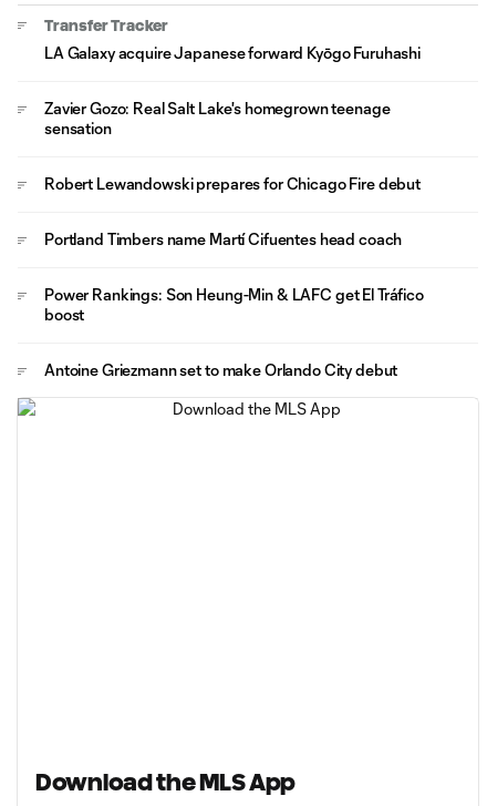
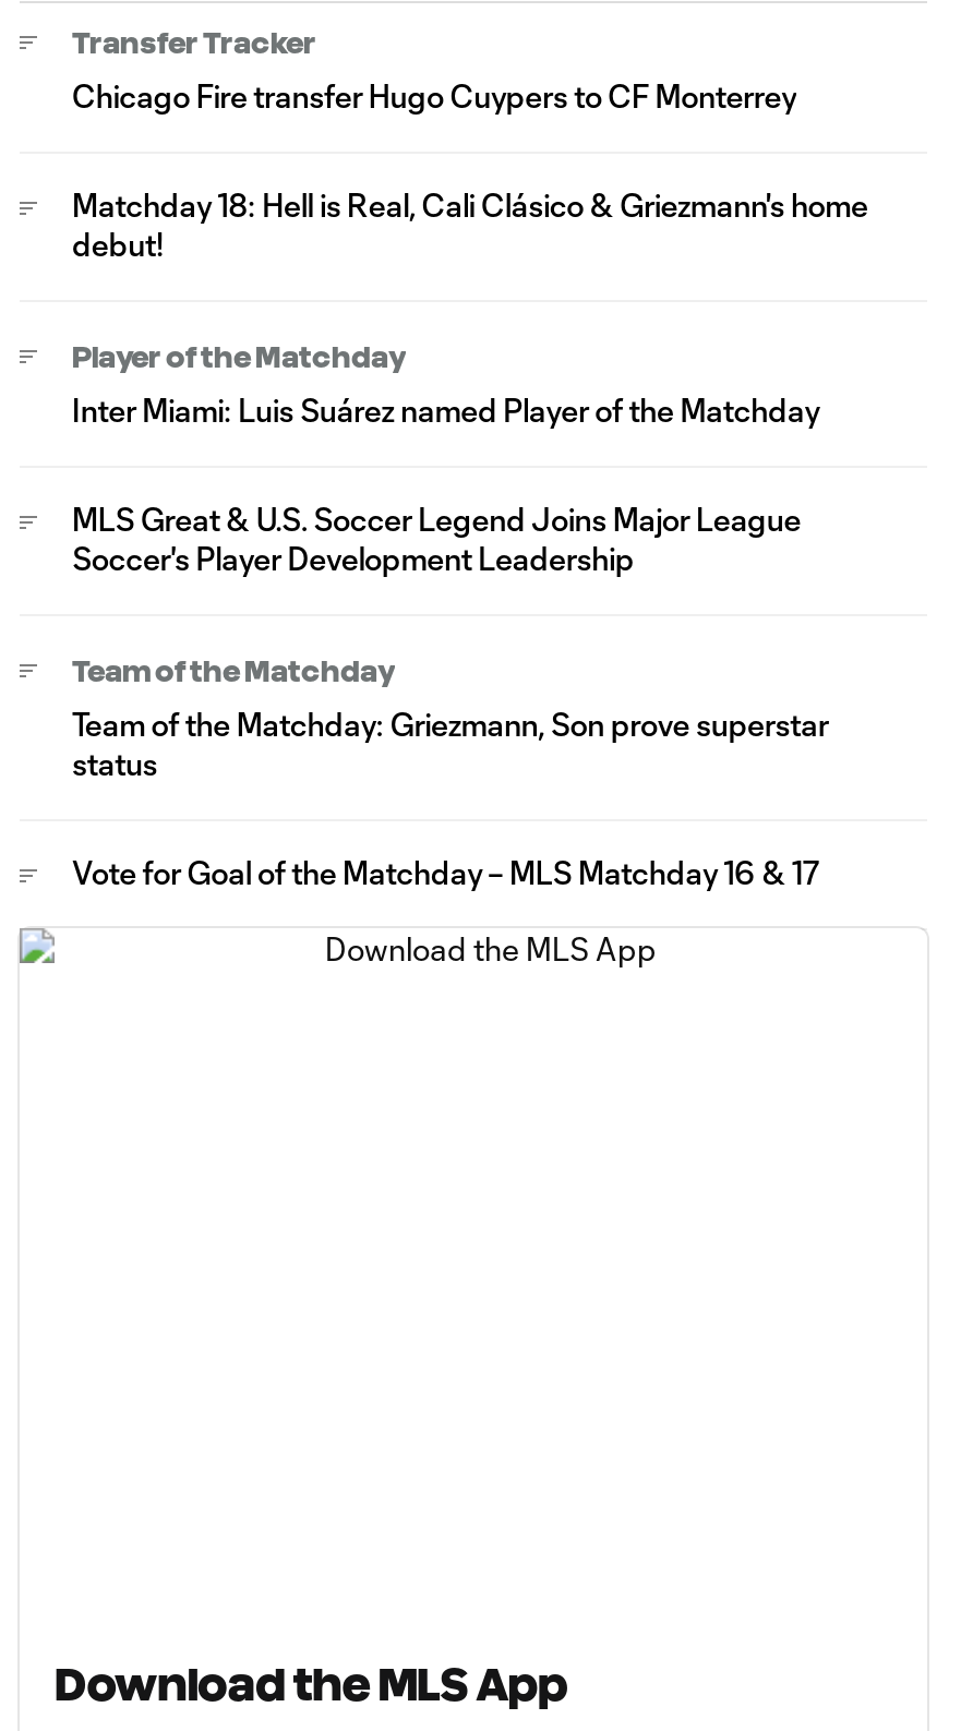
[44,43,424,379] LA Galaxy acquire Japanese forward Kyōgo Furuhashi | Zavier Gozo: Real Salt Lake's homegrown teenage | sensation | Robert Lewandowski prepares for Chicago Fire debut | Portland Timbers name Martí Cifuentes head coach | Power Rankings: Son Heung-Min & LAFC get El Tráfico | boost | Antoine Griezmann set to make Orlando City debut -> [72,77,868,890] Chicago Fire transfer Hugo Cuypers to CF Monterrey | Matchday 18: Hell is Real, Cali Clásico & Griezmann's home | debut! | Player of the Matchday | Inter Miami: Luis Suárez named Player of the Matchday | MLS Great & U.S. Soccer Legend Joins Major League | Soccer's Player Development Leadership | Team of the Matchday | Team of the Matchday: Griezmann, Son prove superstar | status | Vote for Goal of the Matchday – MLS Matchday 16 & 17

